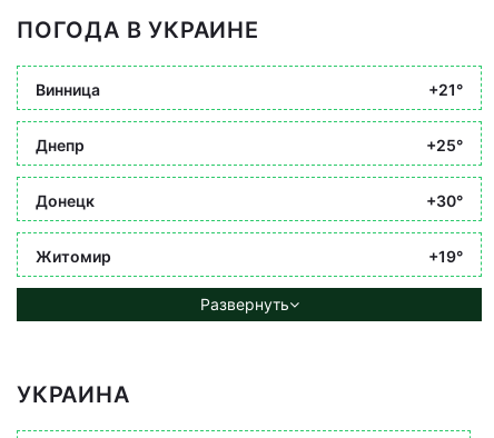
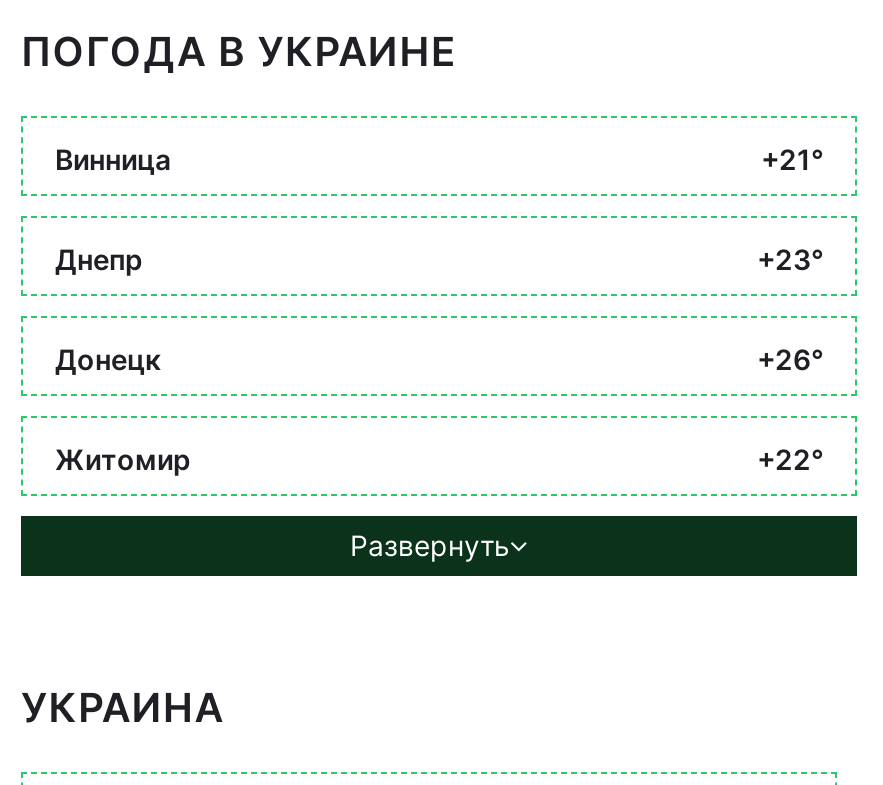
[426,135,463,154] +25° -> [757,241,823,275] +23°
[426,191,463,210] +30° -> [757,341,823,375] +26°
[428,246,463,265] +19° -> [757,441,823,475] +22°

